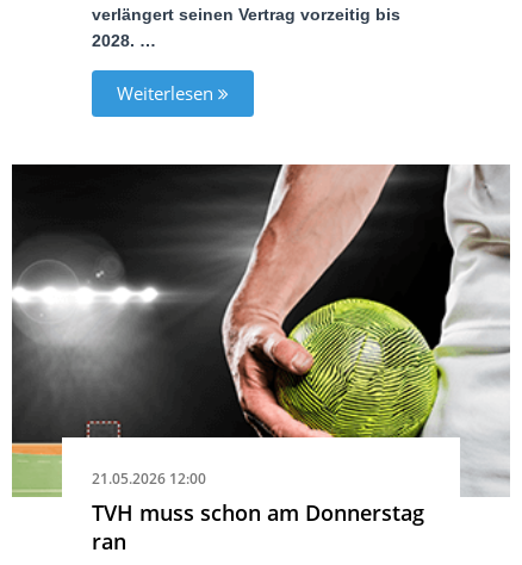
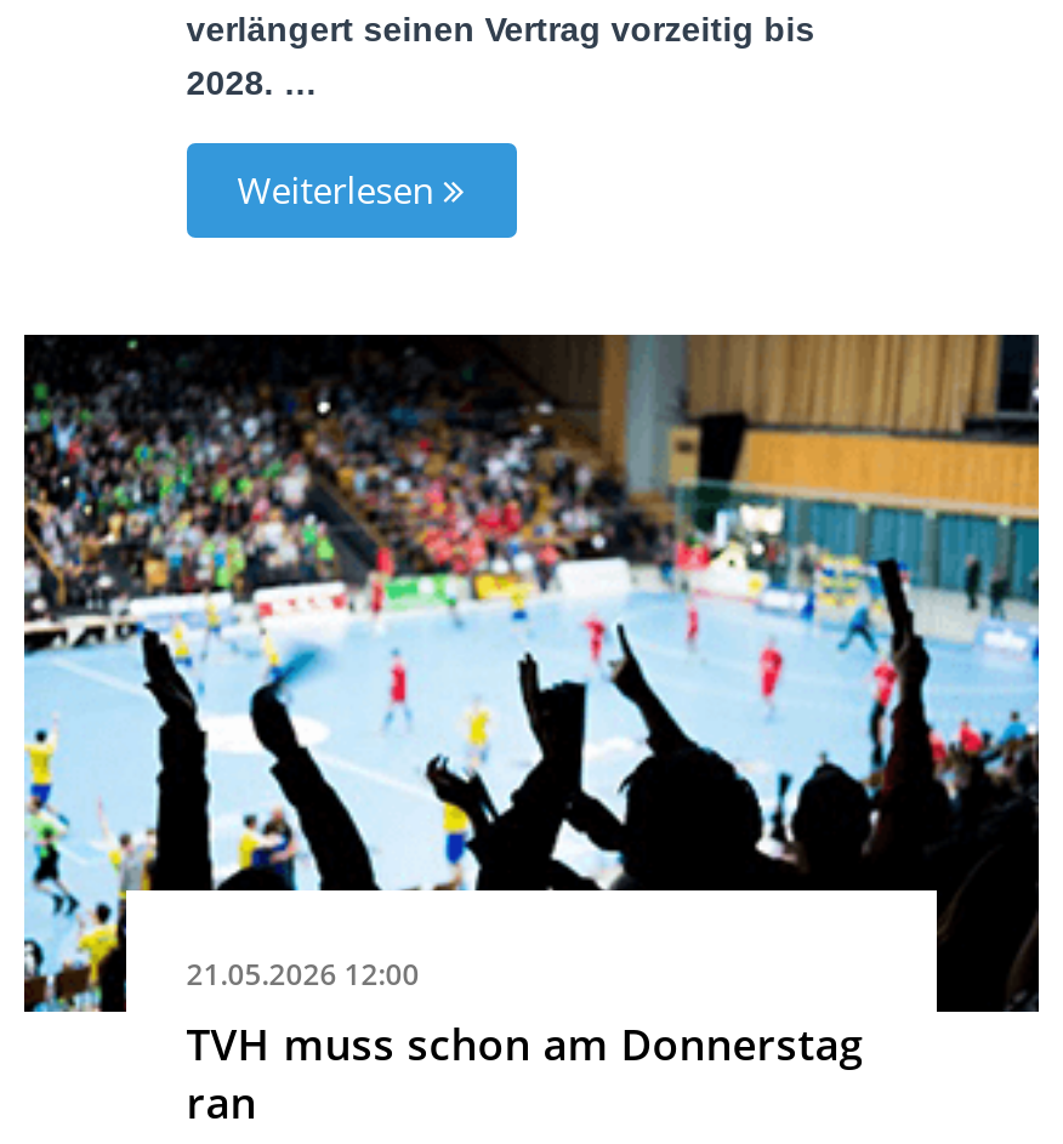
[11,163,511,498] [image] -> [22,332,1041,1014] [image]

